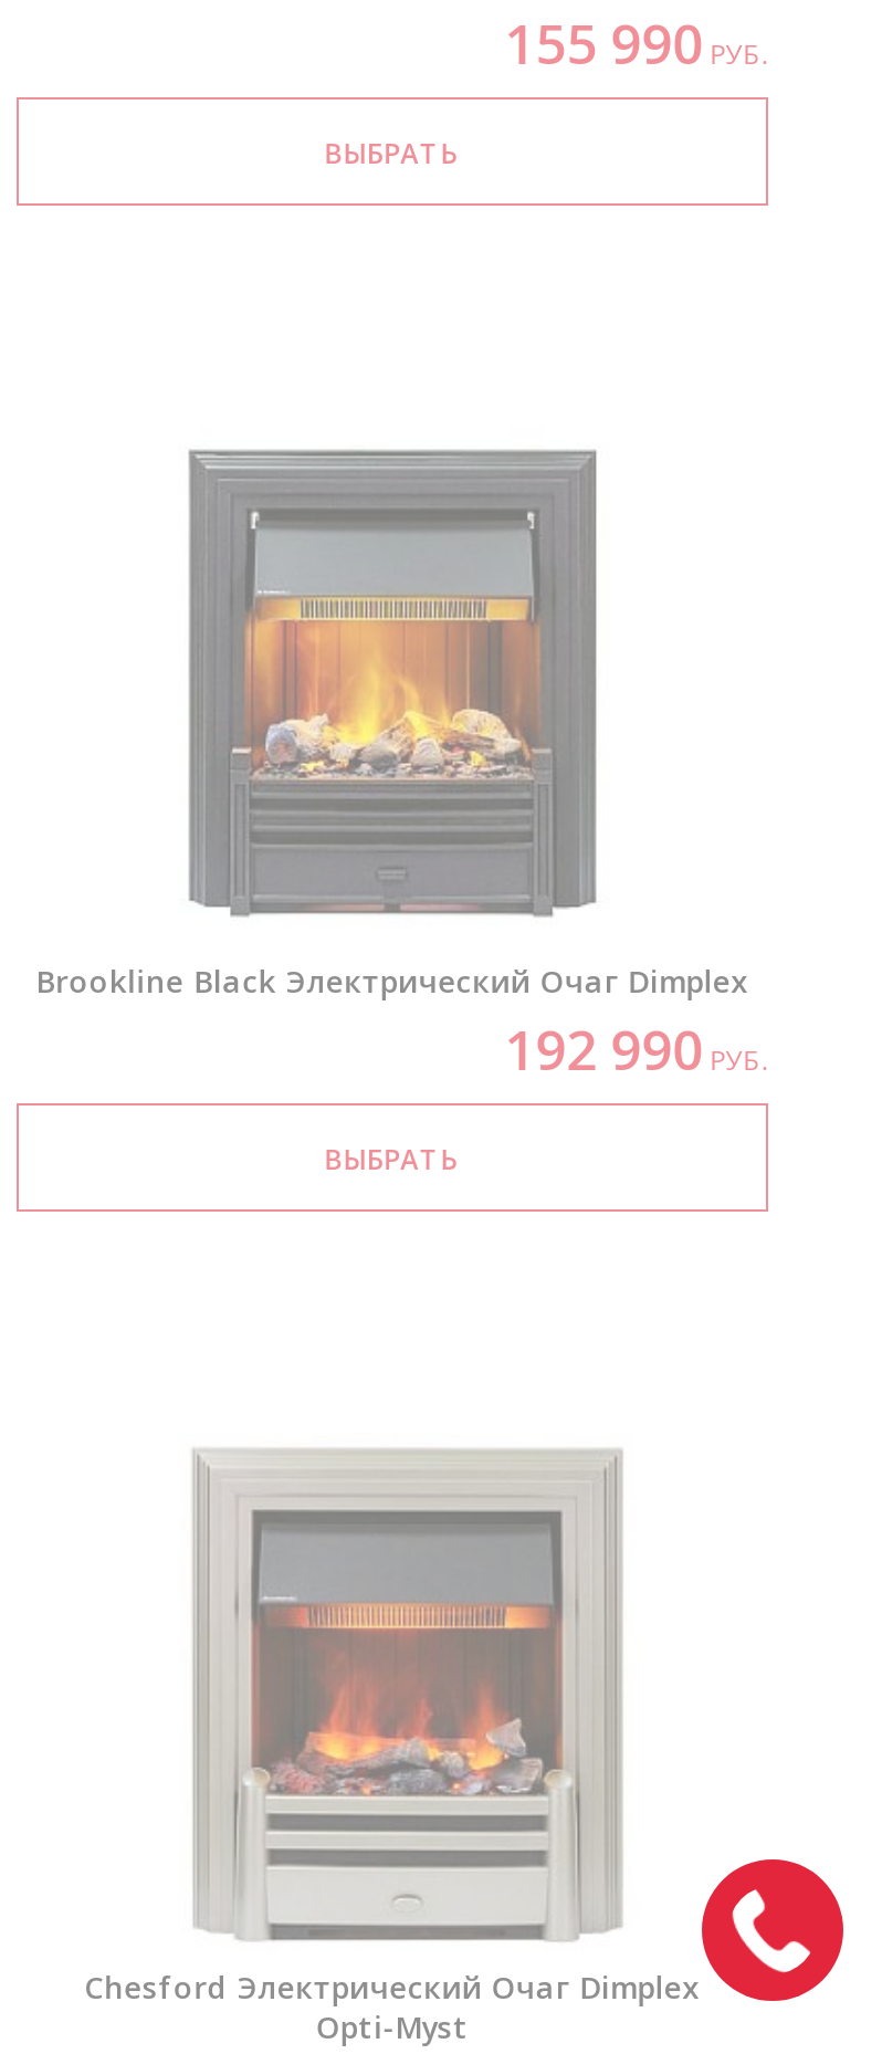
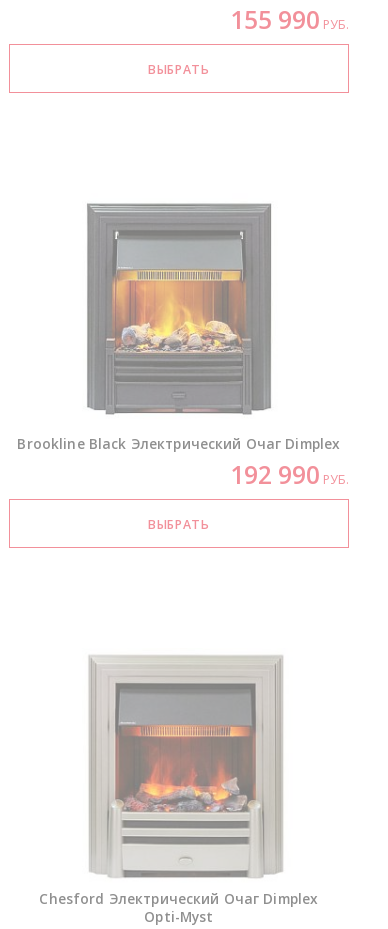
[700,1857,846,2003] [image] -> none

